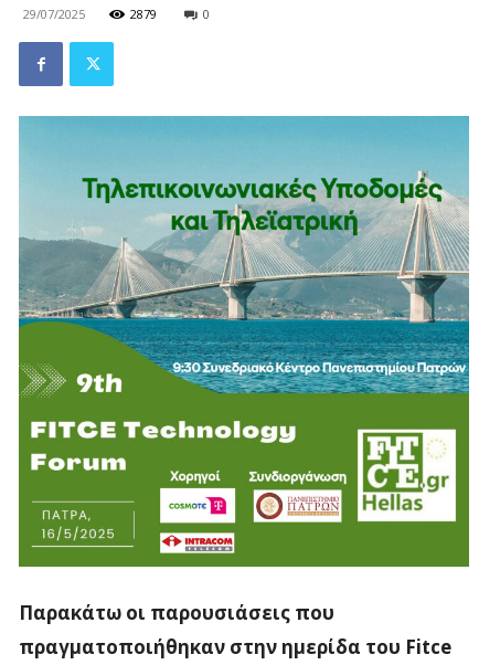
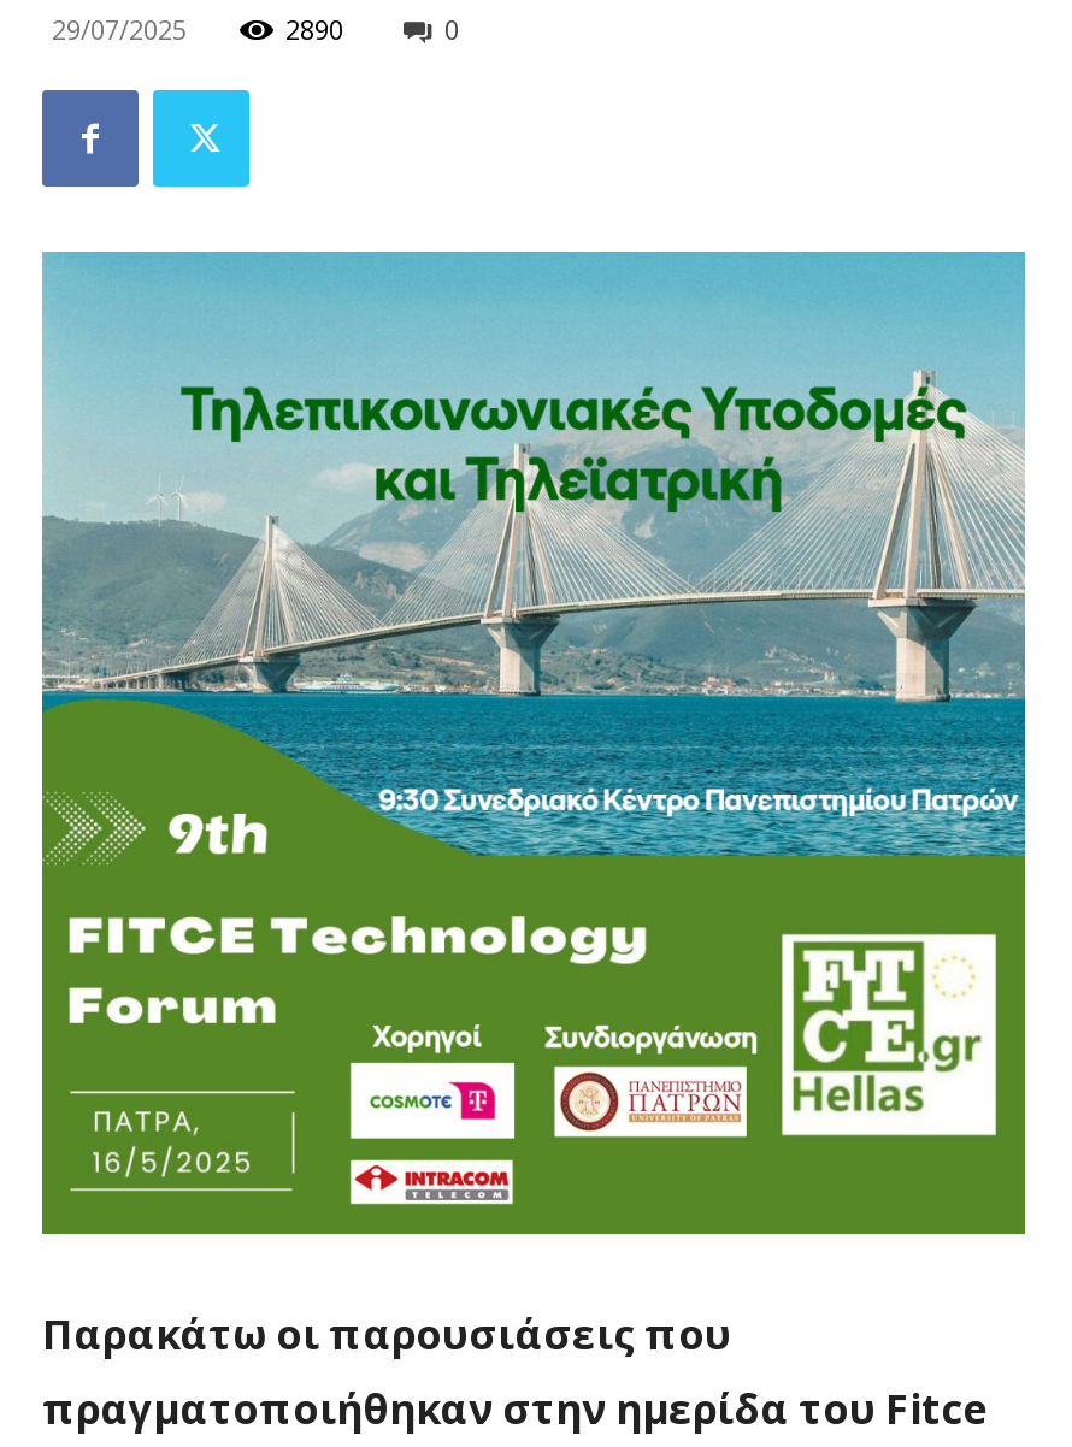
[130,6,157,22] 2879 -> [285,11,343,47] 2890

